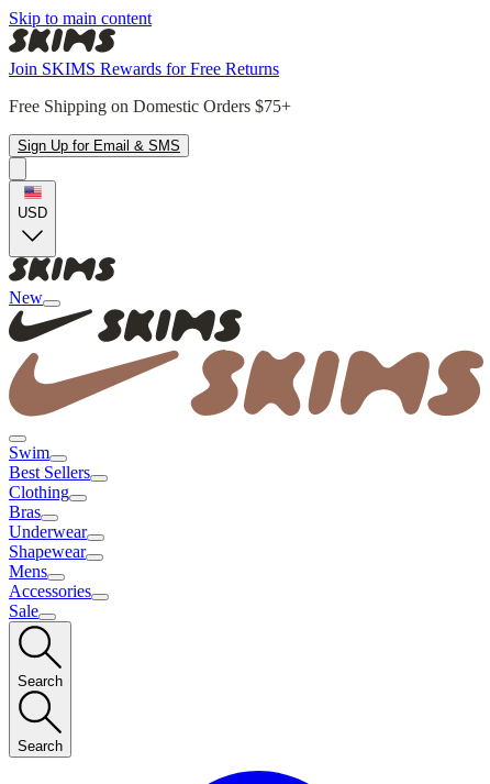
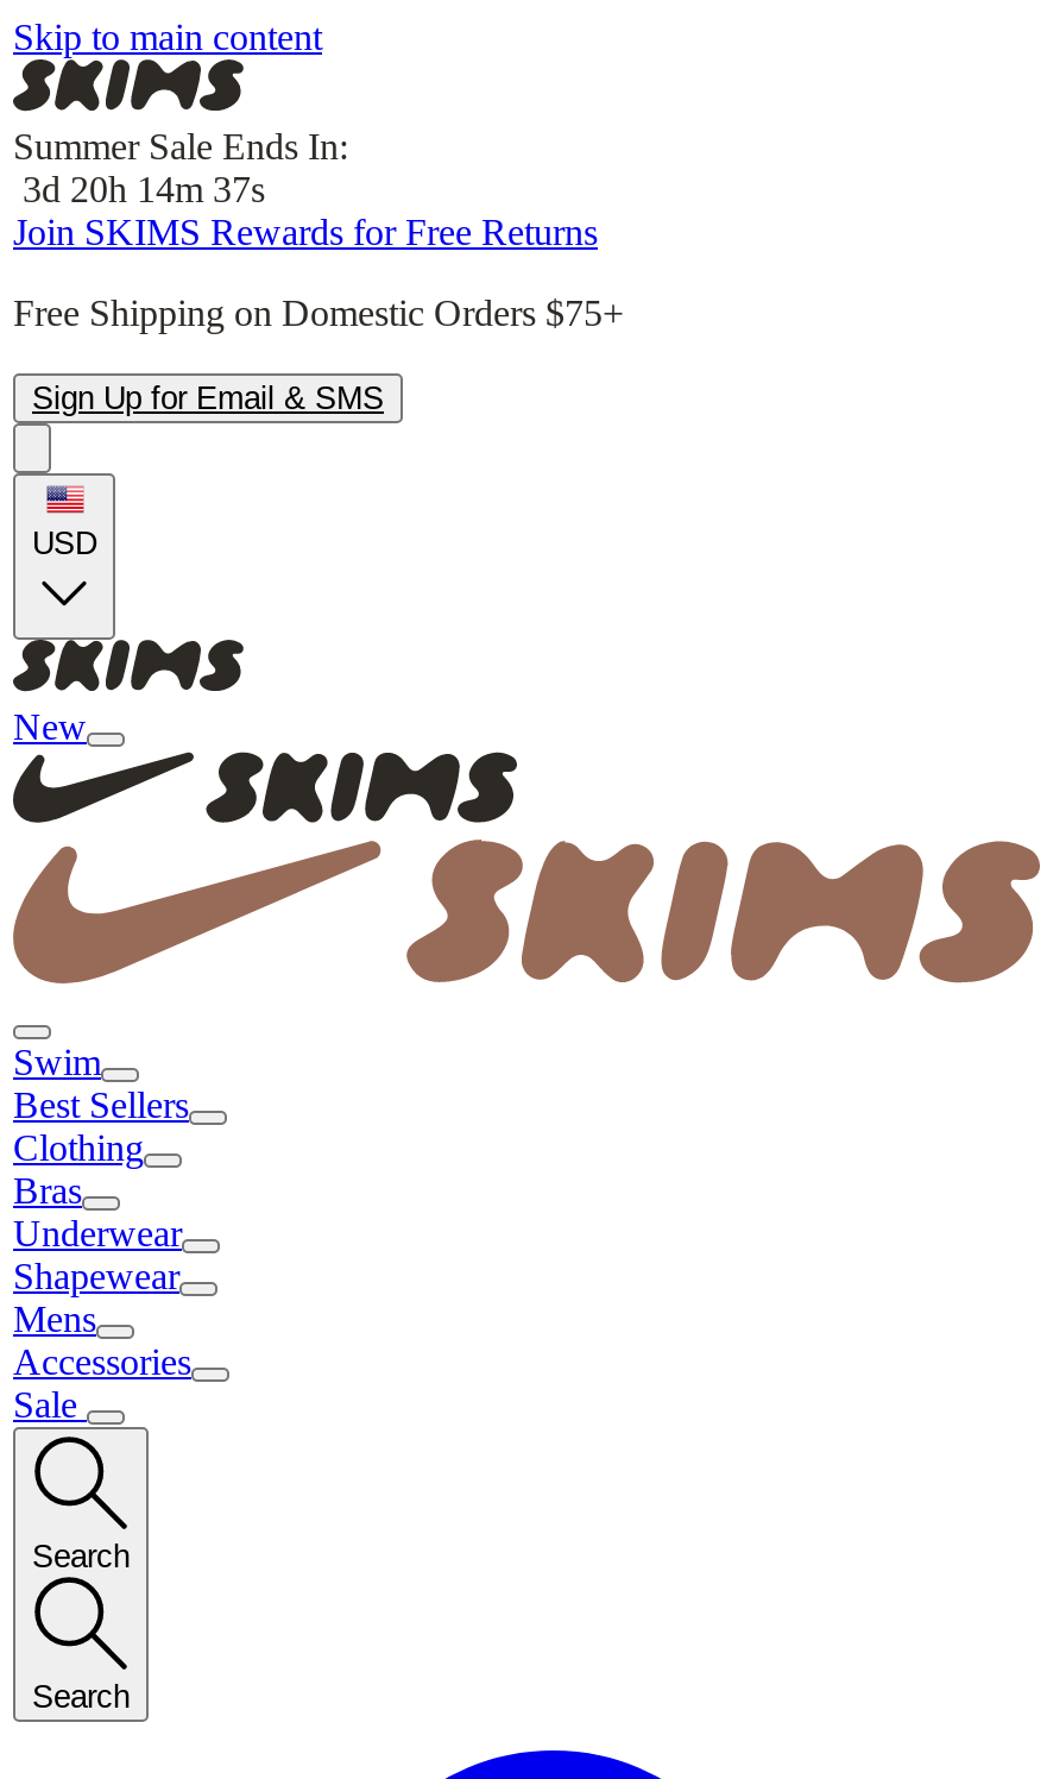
none -> [13,126,348,209] Summer Sale Ends In: | 3d 20h 14m 37s

